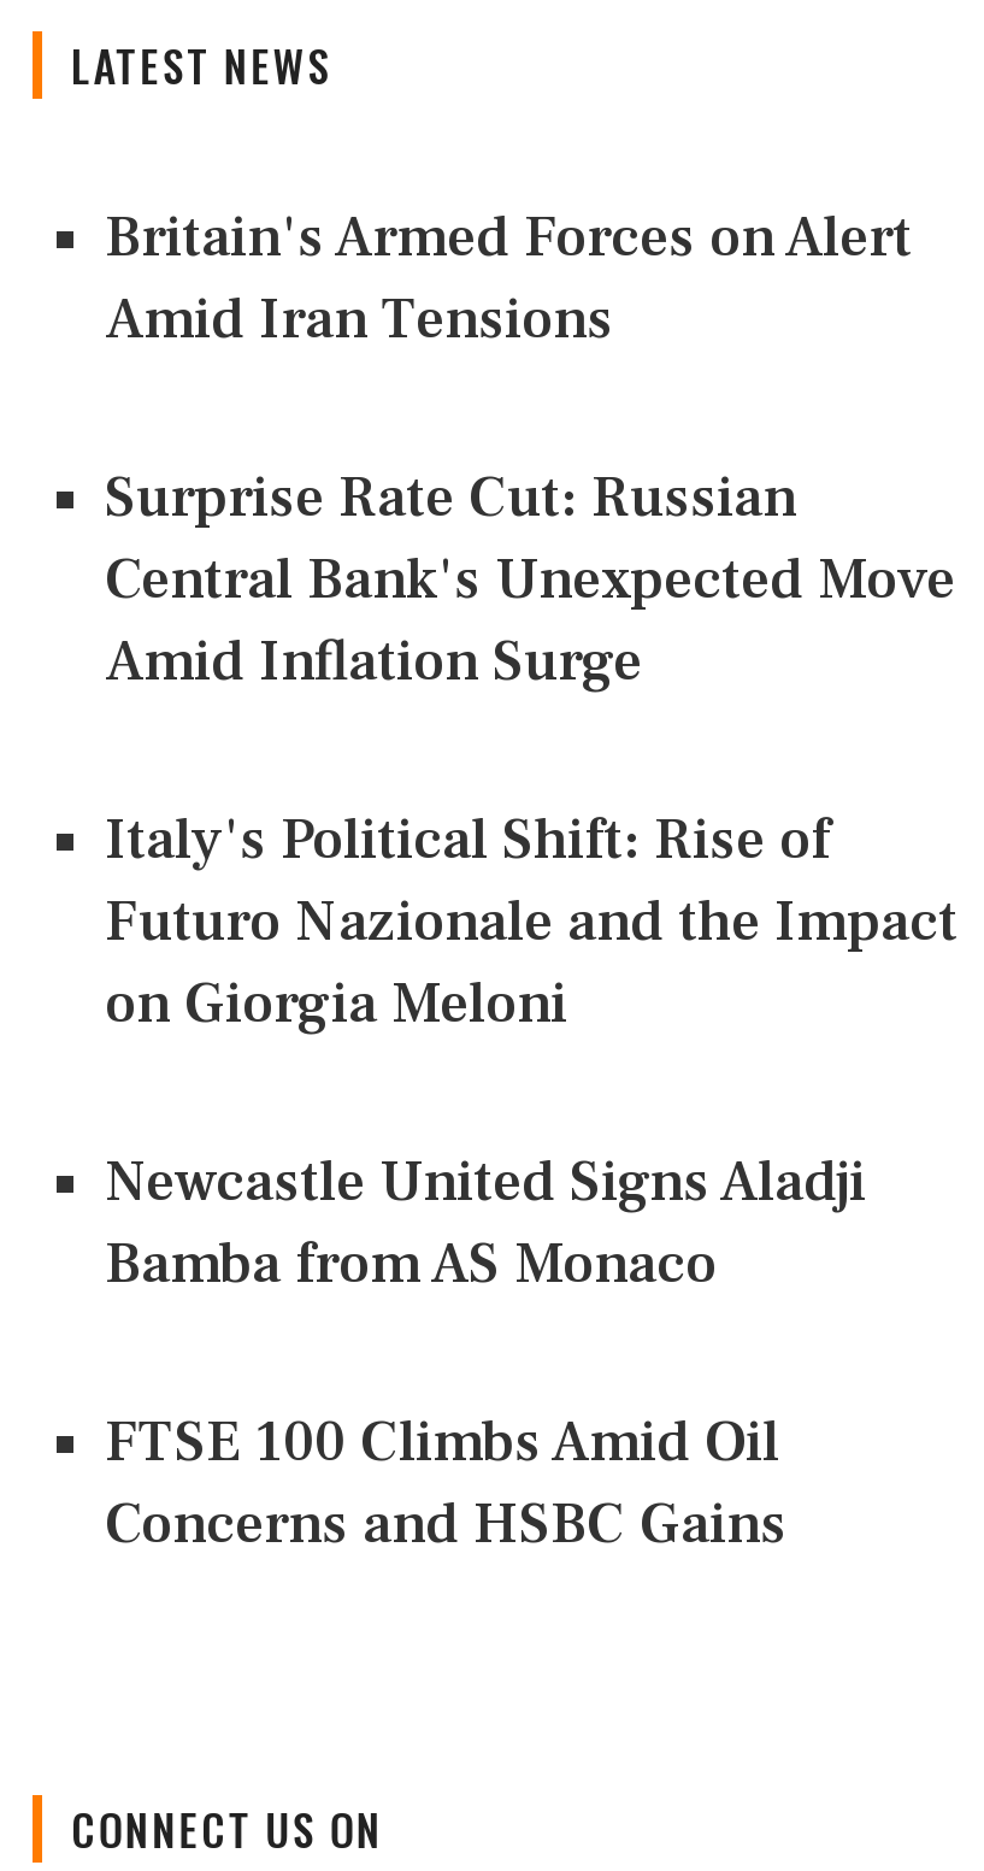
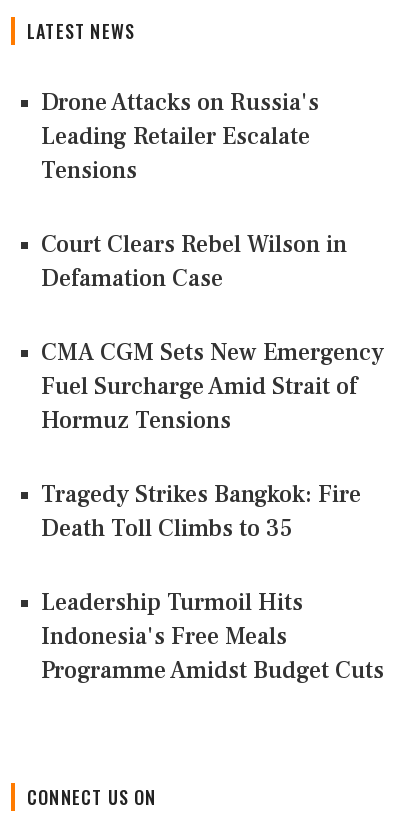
[105,201,912,358] Britain's Armed Forces on Alert | Amid Iran Tensions -> [41,87,319,186] Drone Attacks on Russia's | Leading Retailer Escalate | Tensions
[105,461,955,700] Surprise Rate Cut: Russian | Central Bank's Unexpected Move | Amid Inflation Surge -> [41,229,347,294] Court Clears Rebel Wilson in | Defamation Case
[105,804,958,1042] Italy's Political Shift: Rise of | Futuro Nazionale and the Impact | on Giorgia Meloni -> [41,337,384,436] CMA CGM Sets New Emergency | Fuel Surcharge Amid Strait of | Hormuz Tensions
[105,1146,866,1302] Newcastle United Signs Aladji | Bamba from AS Monaco -> [41,479,361,544] Tragedy Strikes Bangkok: Fire | Death Toll Climbs to 35
[105,1406,786,1563] FTSE 100 Climbs Amid Oil | Concerns and HSBC Gains -> [41,587,384,686] Leadership Turmoil Hits | Indonesia's Free Meals | Programme Amidst Budget Cuts

